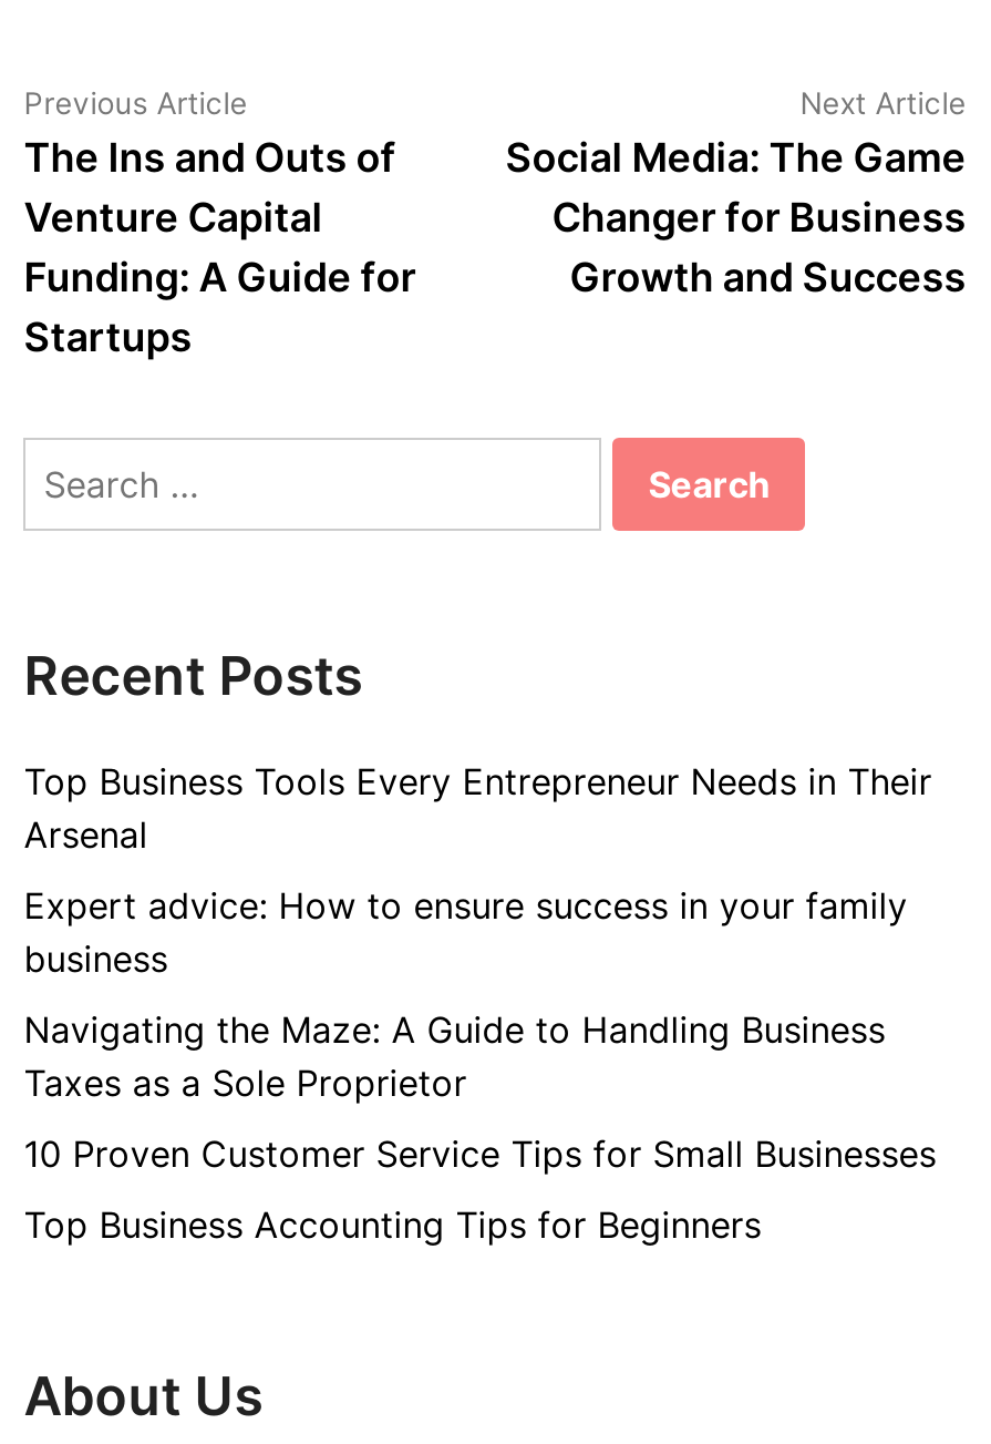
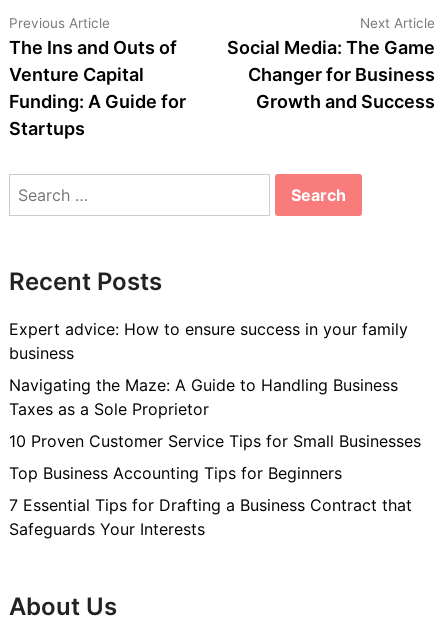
[24,759,932,857] Top Business Tools Every Entrepreneur Needs in Their | Arsenal -> none
moved [24,883,936,1247] -> [9,319,421,483]: Expert advice: How to ensure success in your family | business | Navigating the Maze: A Guide to Handling Business | Taxes as a Sole Proprietor | 10 Proven Customer Service Tips for Small Businesses | Top Business Accounting Tips for Beginners
none -> [9,495,412,539] 7 Essential Tips for Drafting a Business Contract that | Safeguards Your Interests

